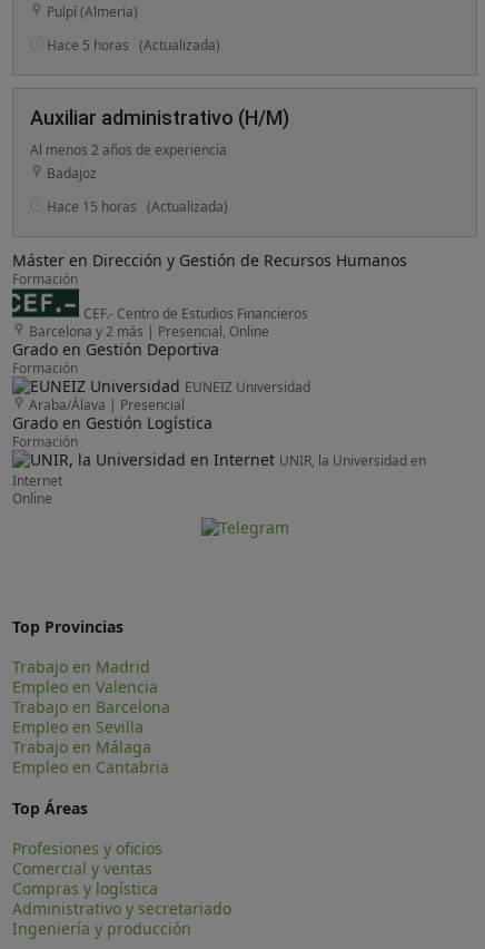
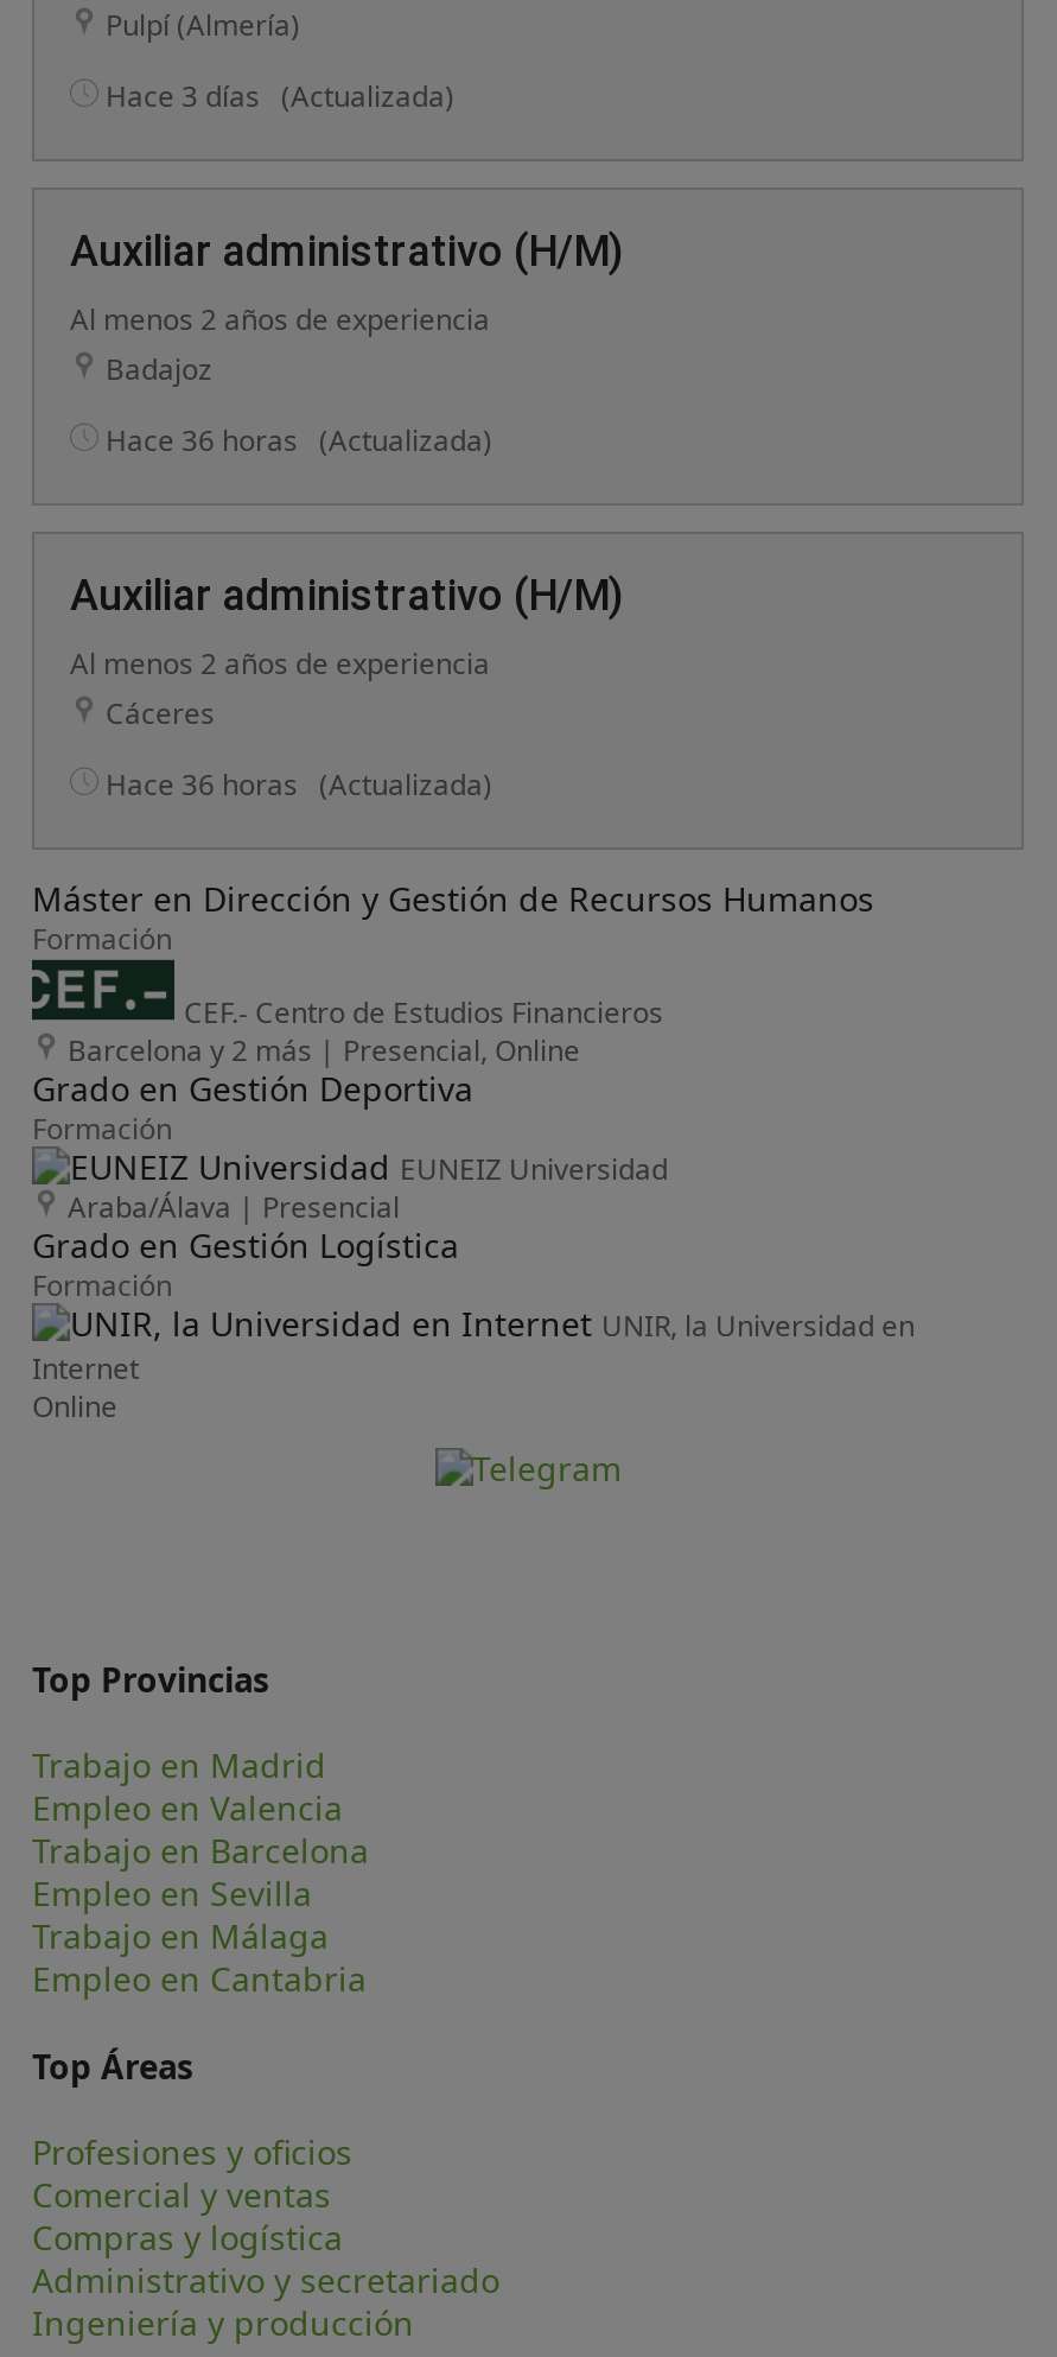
[47,36,220,55] Hace 5 horas (Actualizada) -> [106,76,454,116] Hace 3 días (Actualizada)
[47,197,228,216] Hace 15 horas (Actualizada) -> [70,420,623,805] Hace 36 horas (Actualizada) | Auxiliar administrativo (H/M) | Al menos 2 años de experiencia | Cáceres | Hace 36 horas (Actualizada)

